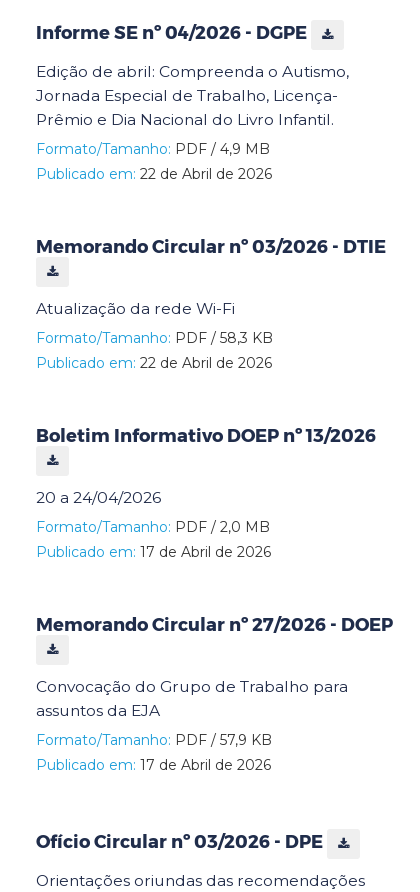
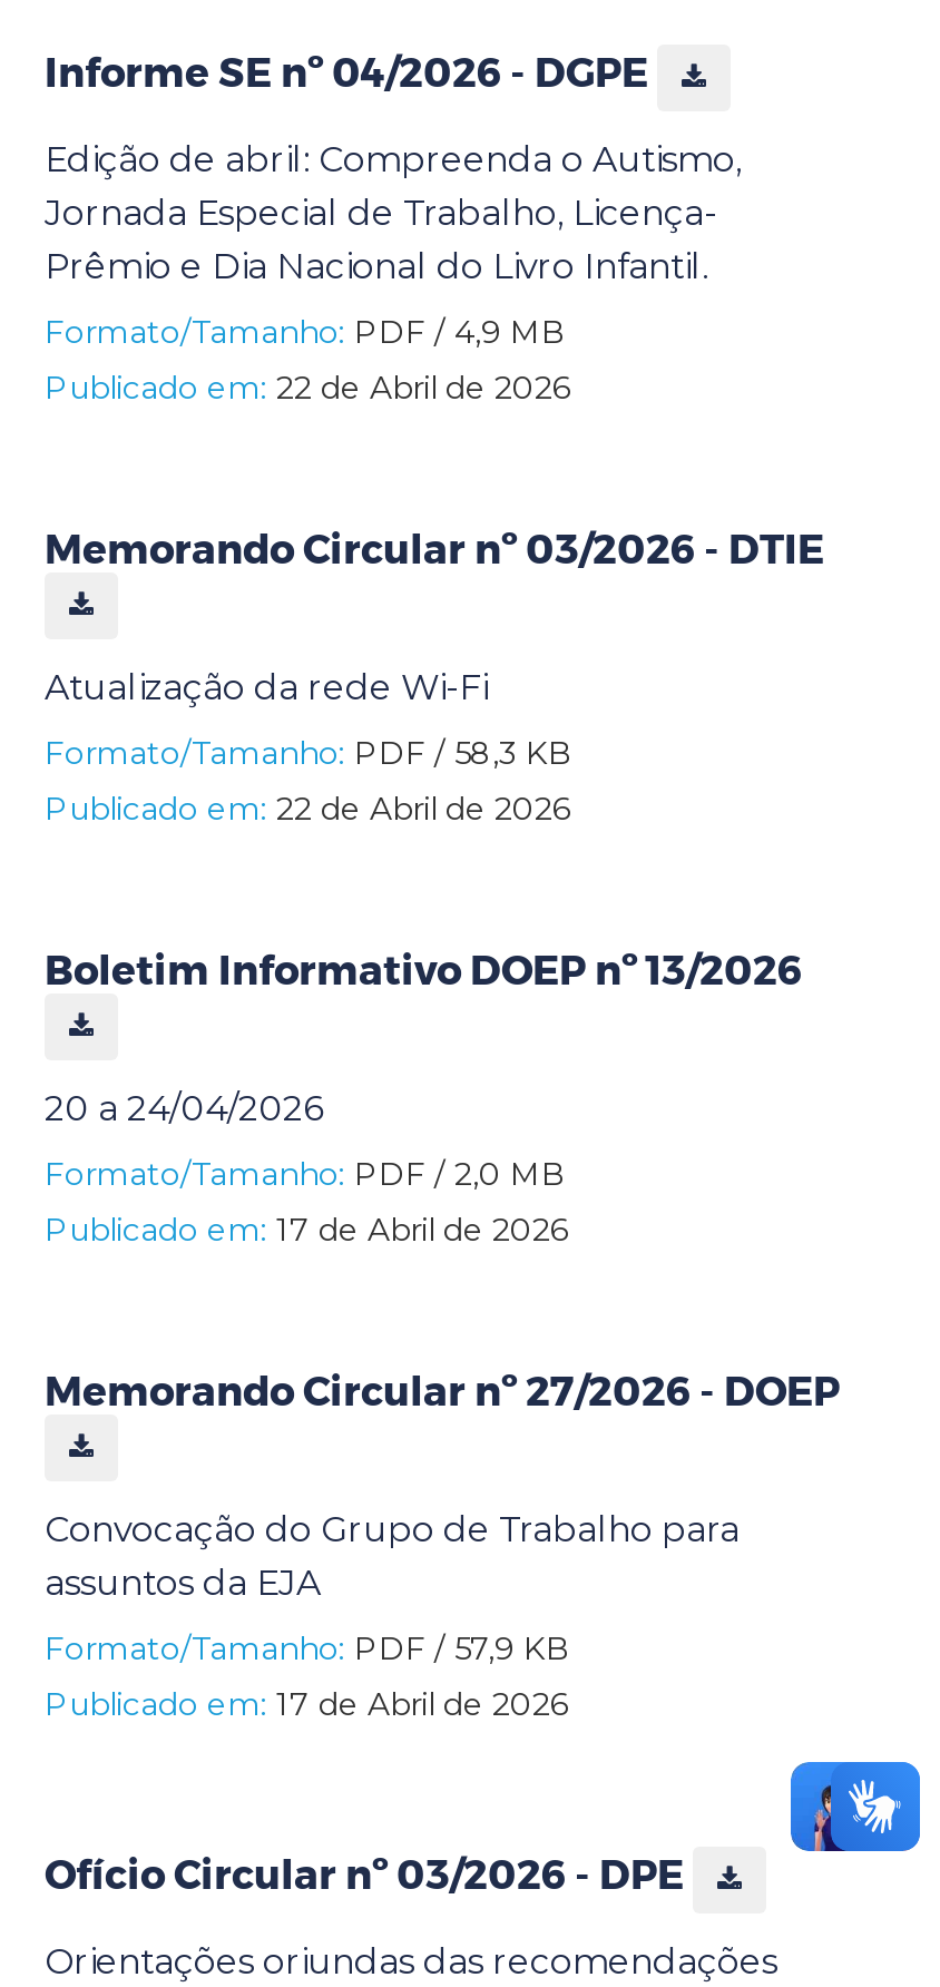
none -> [789,1760,922,1853] [image]

